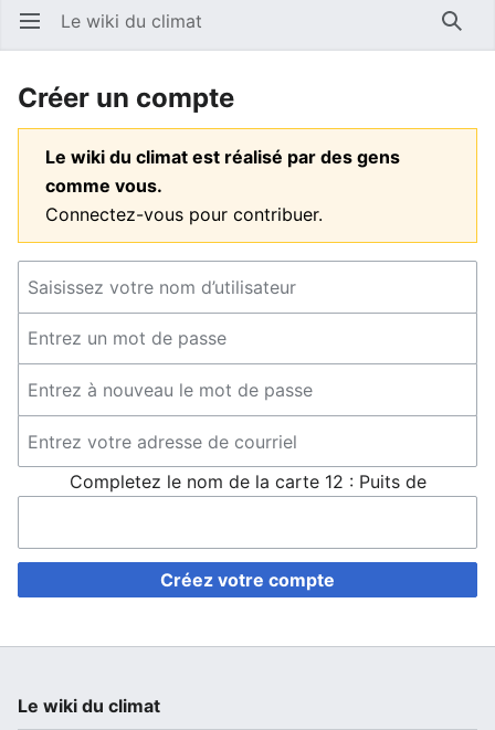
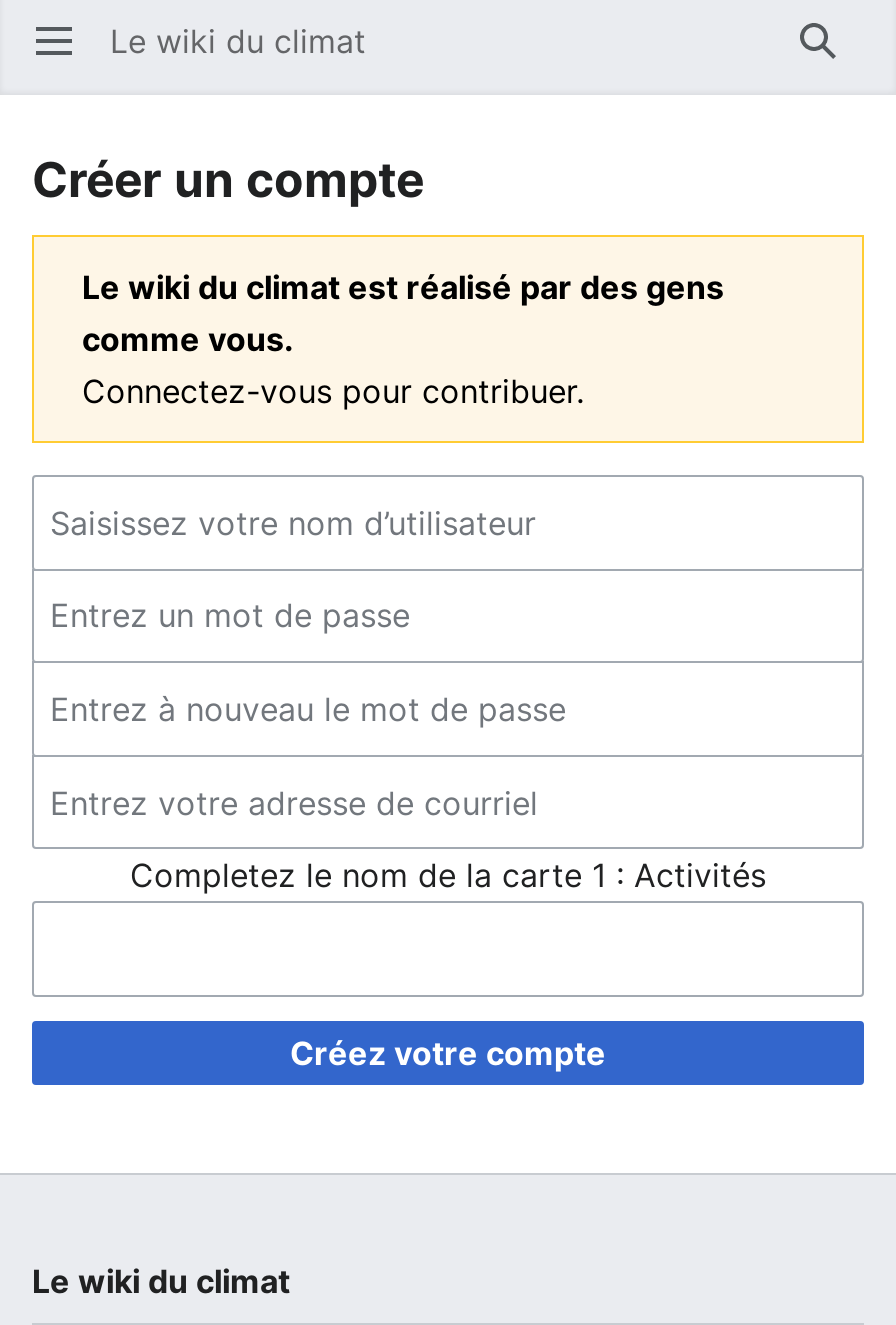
[69,471,426,493] Completez le nom de la carte 12 : Puits de -> [130,856,766,896] Completez le nom de la carte 1 : Activités

